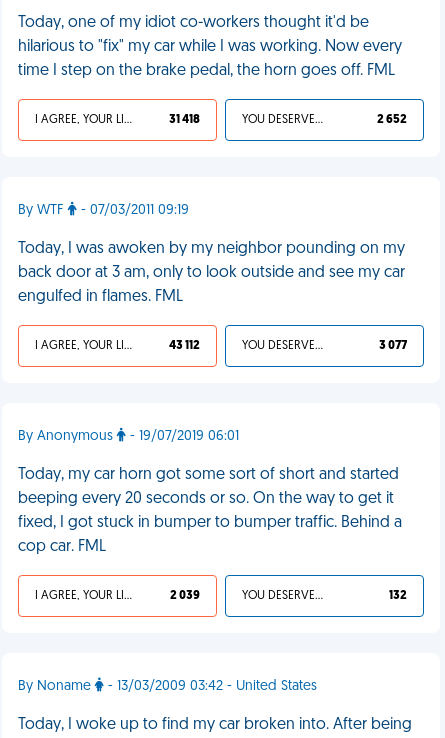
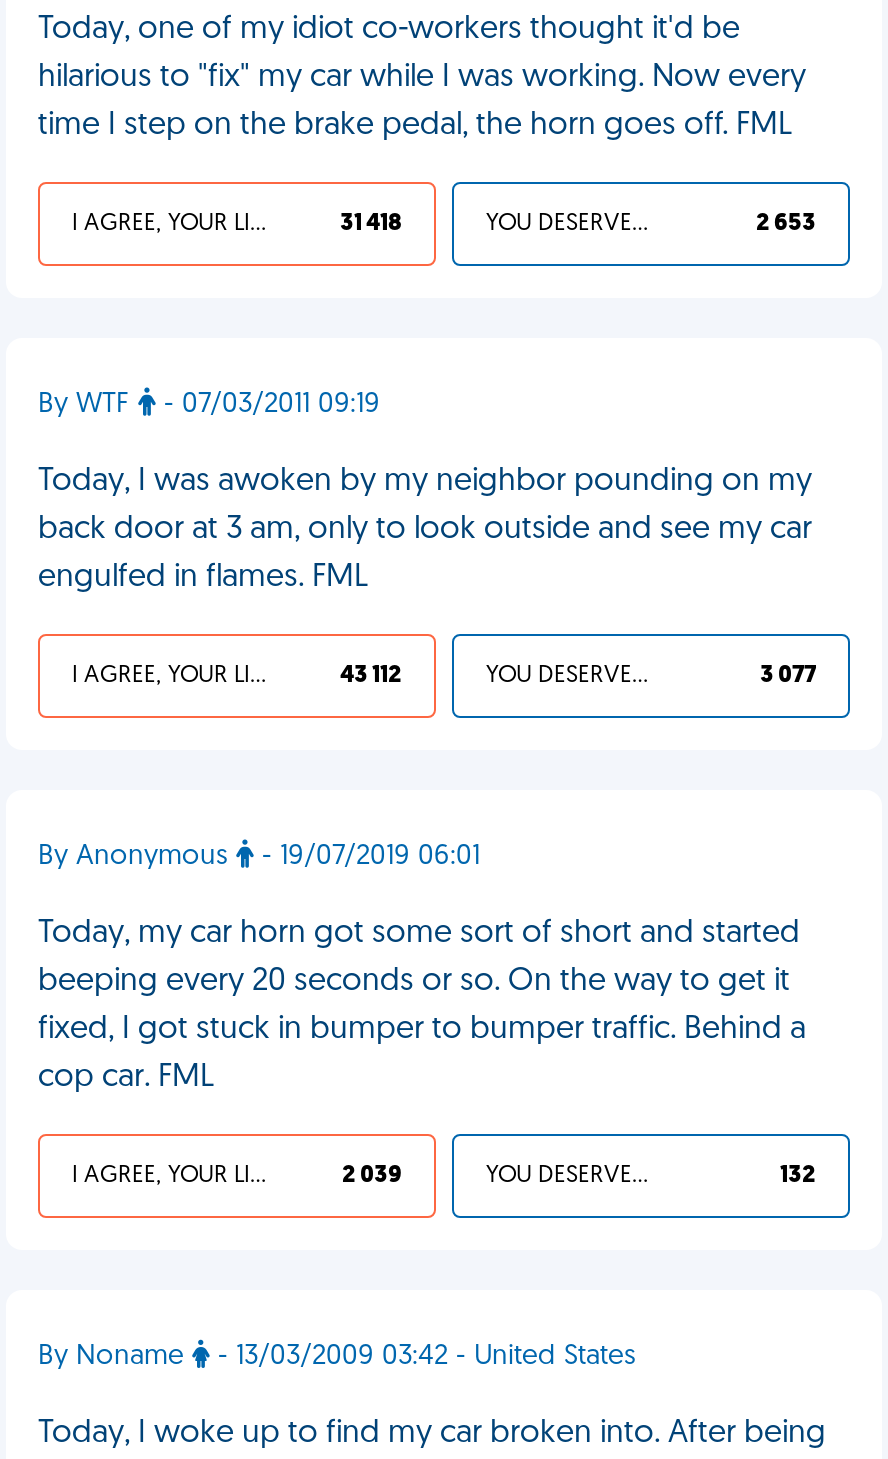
[377,114,407,126] 2 652 -> [756,212,816,236] 2 653

